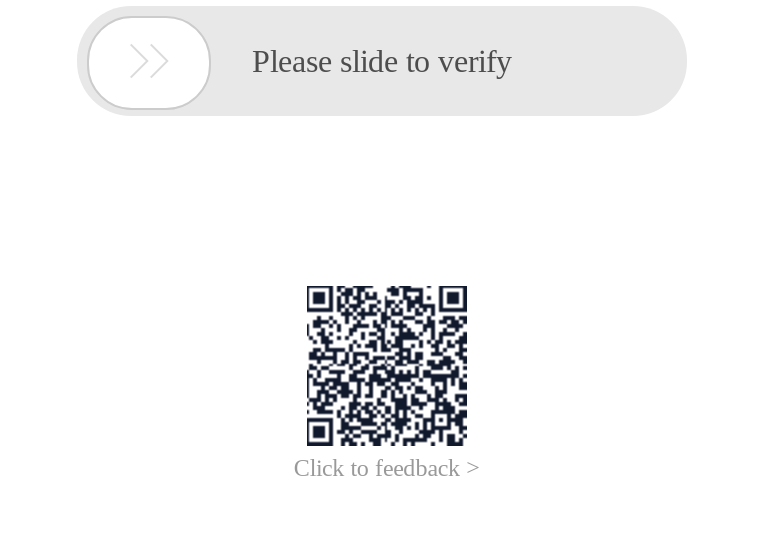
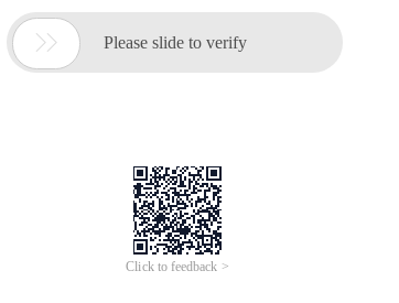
[305,284,469,448] [image] -> [133,165,222,256] [image]

